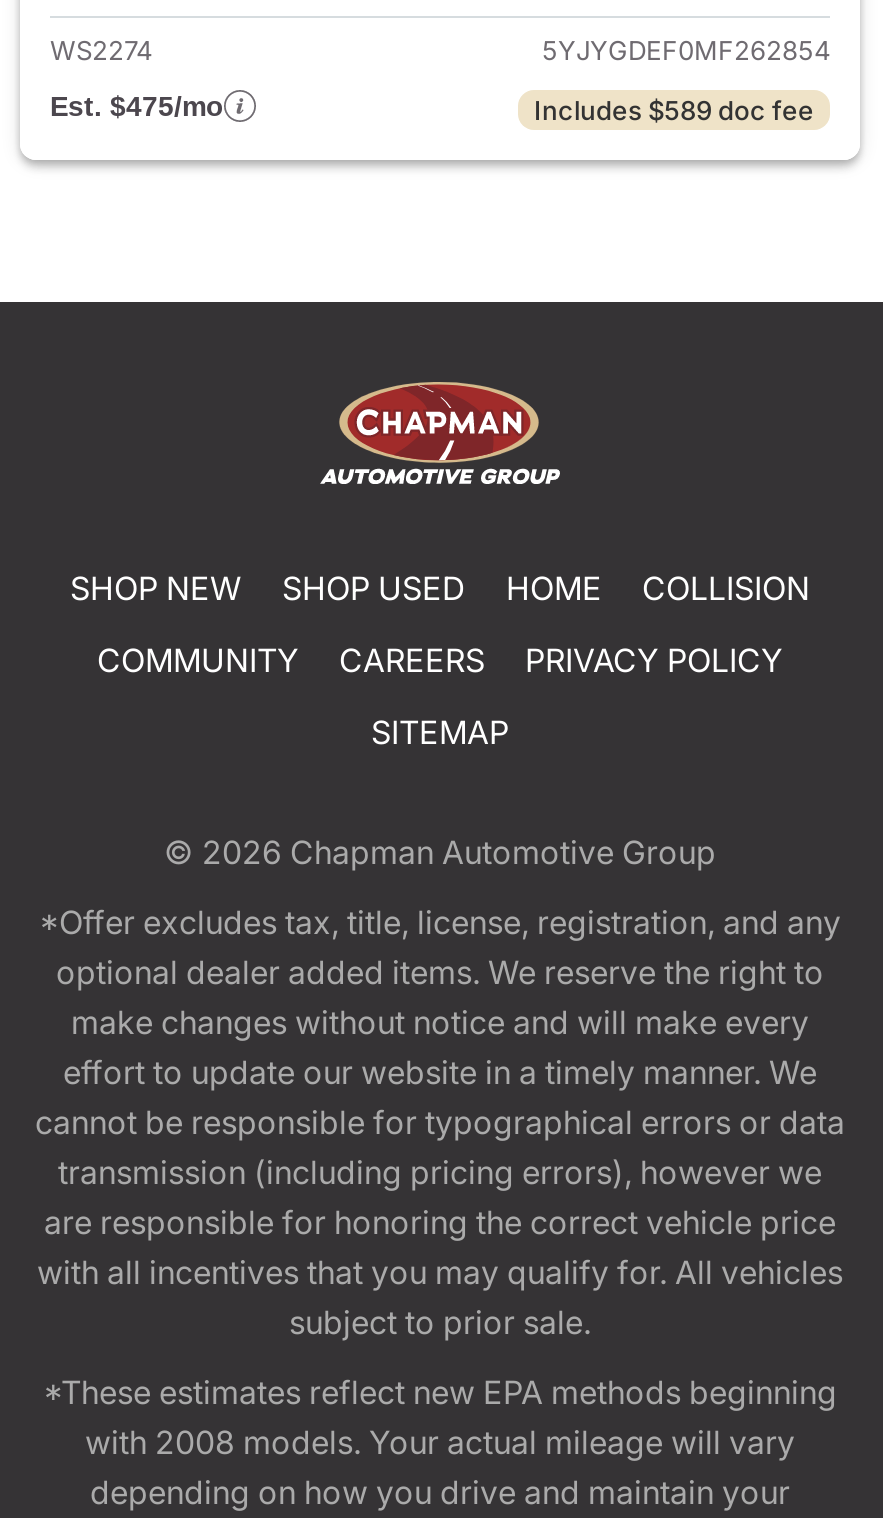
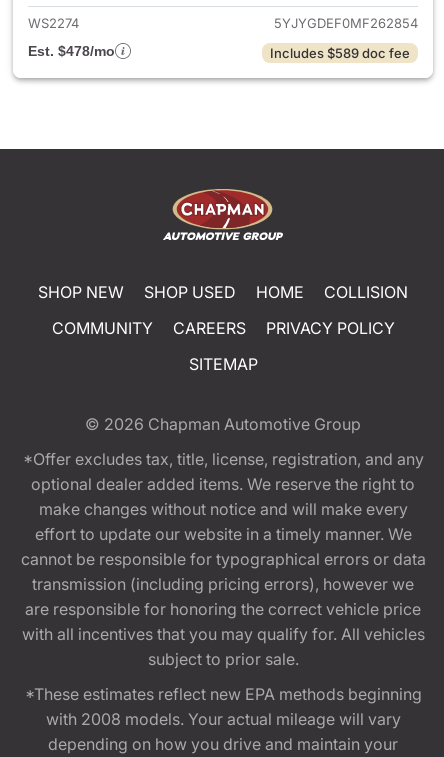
[50,90,224,122] Est. $475/mo -> [28,43,115,59] Est. $478/mo

